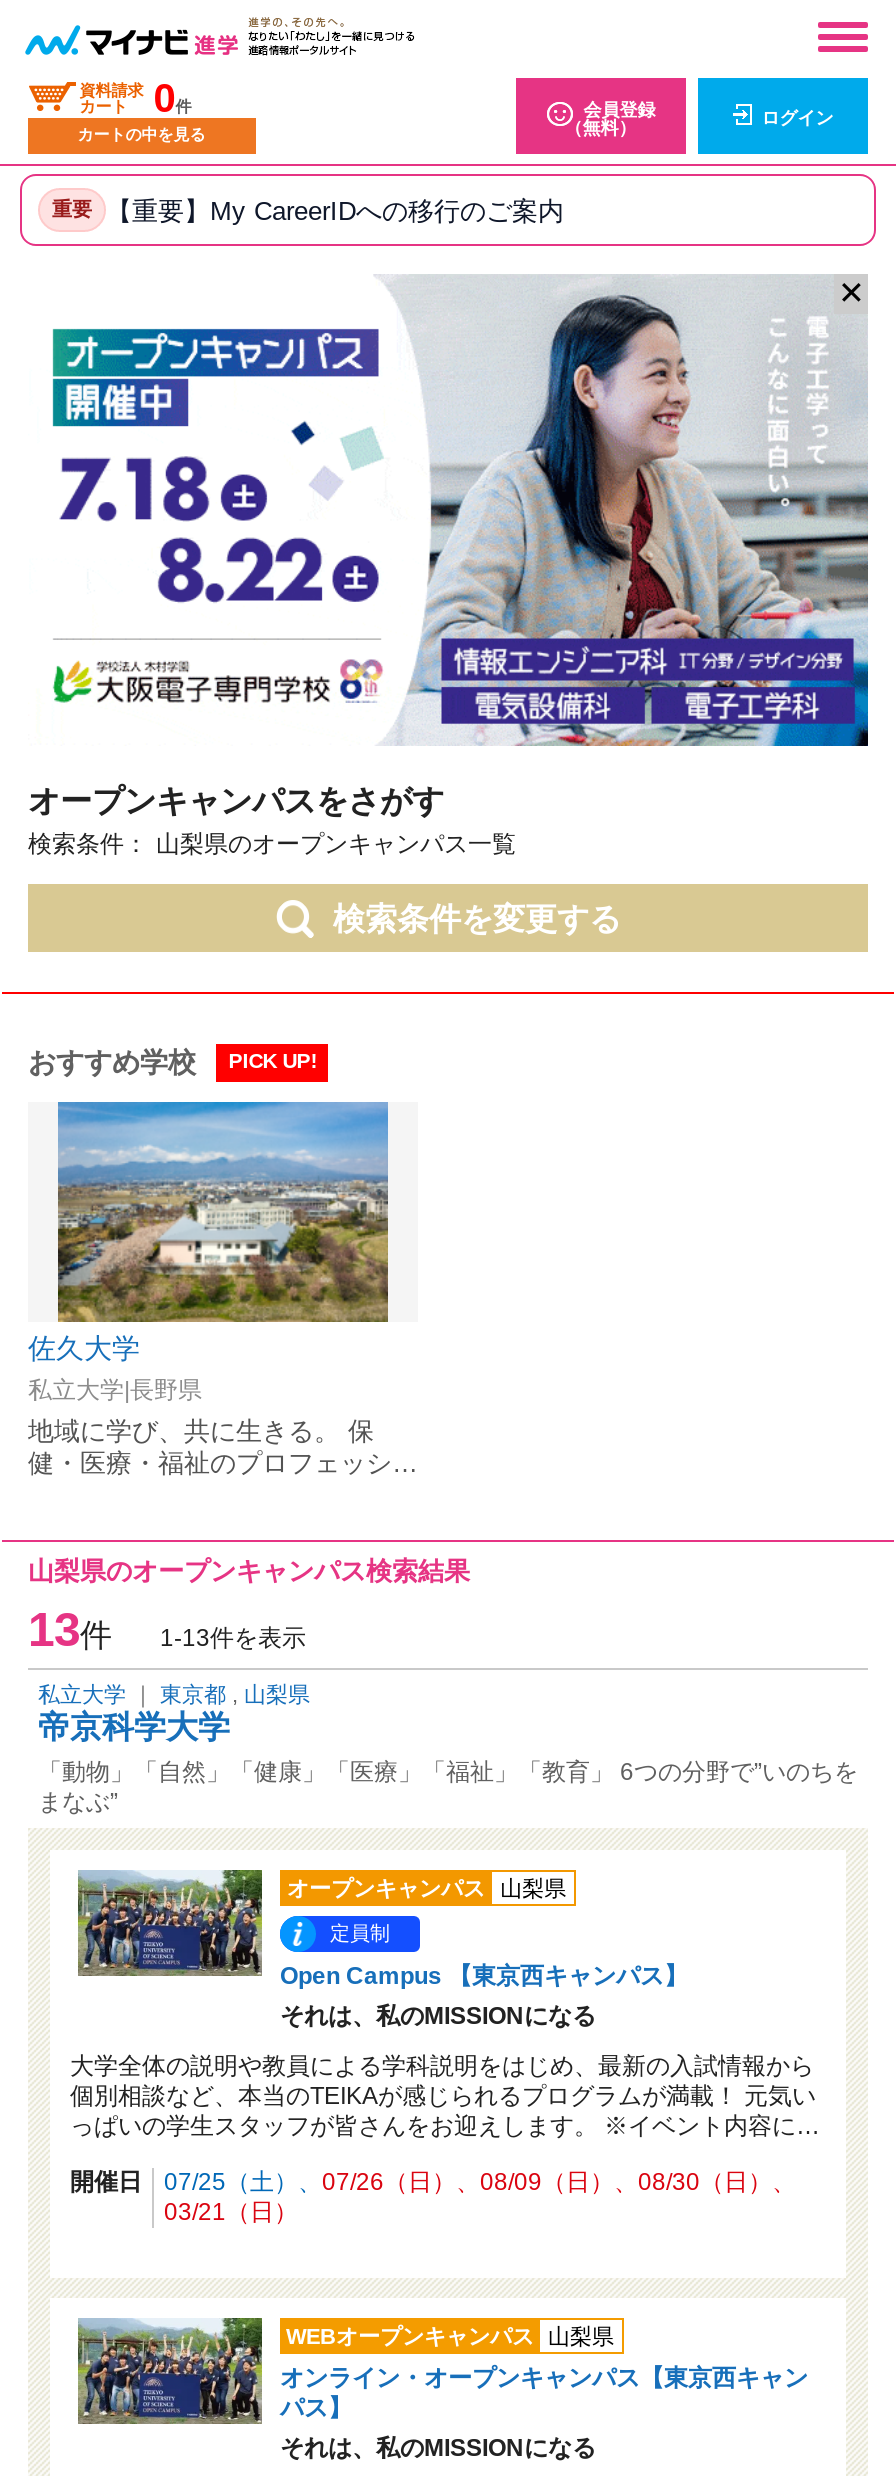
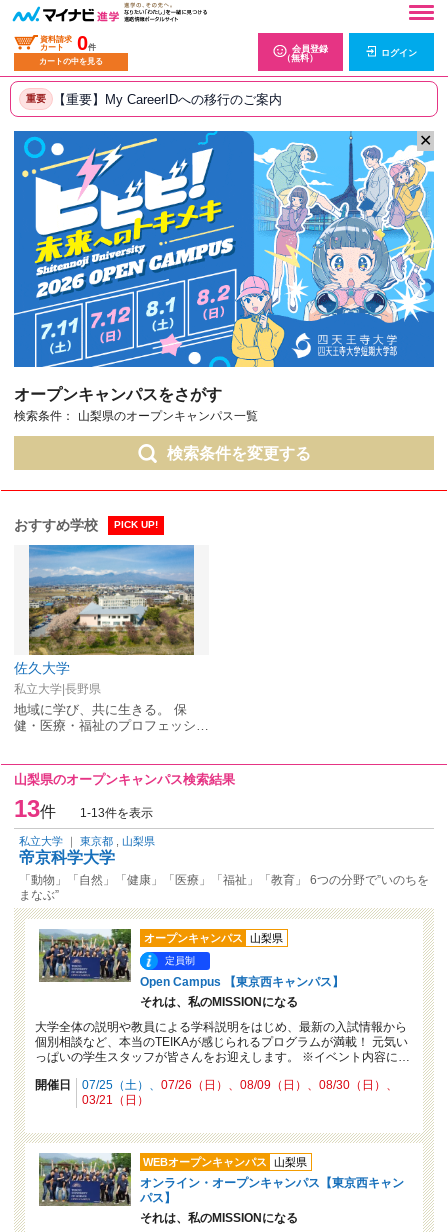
[28,274,870,748] [image] -> [13,130,435,368] [image]

